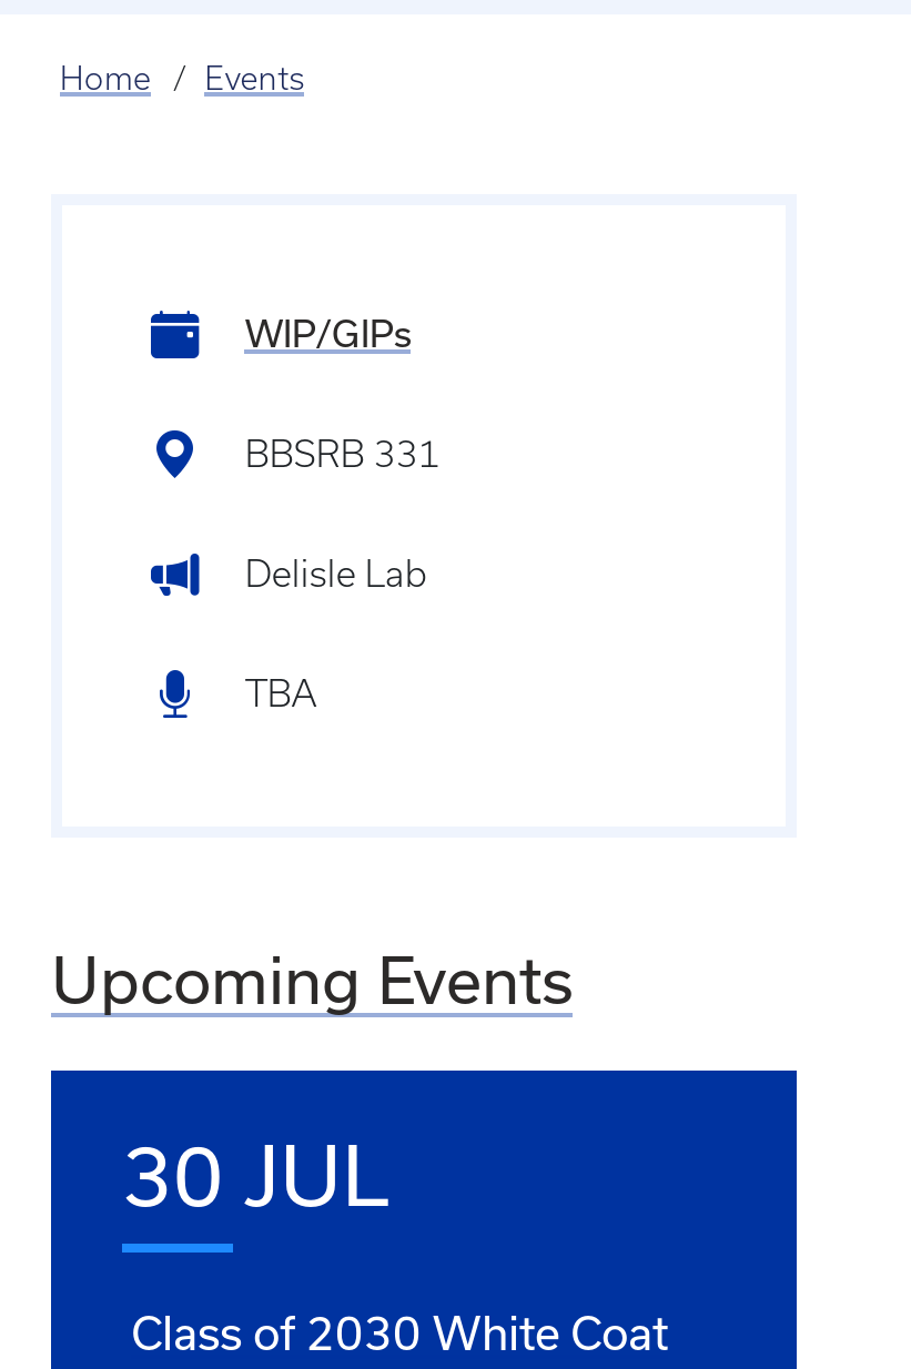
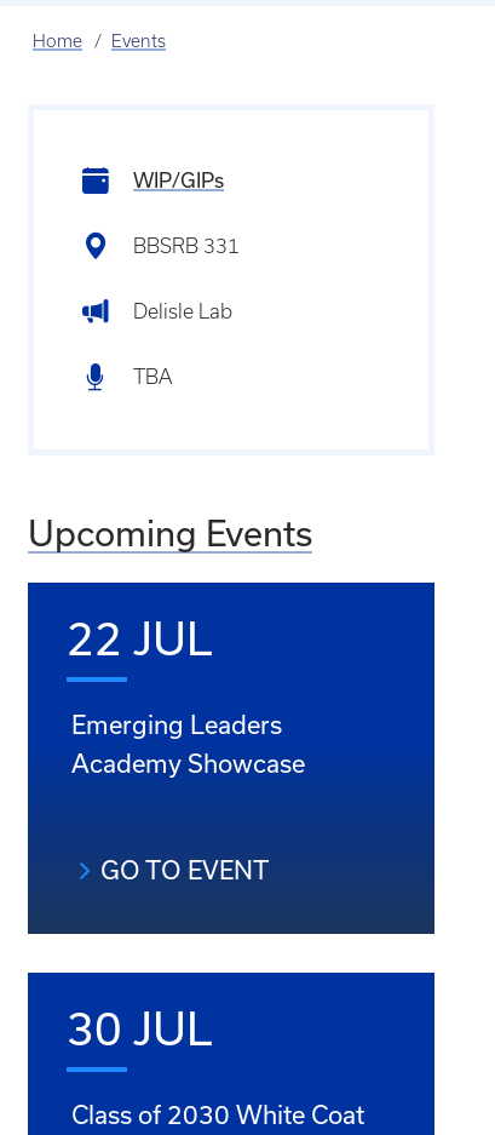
none -> [28,833,434,935] [image] | GO TO EVENT
none -> [67,614,305,778] 22 JUL | Emerging Leaders | Academy Showcase

